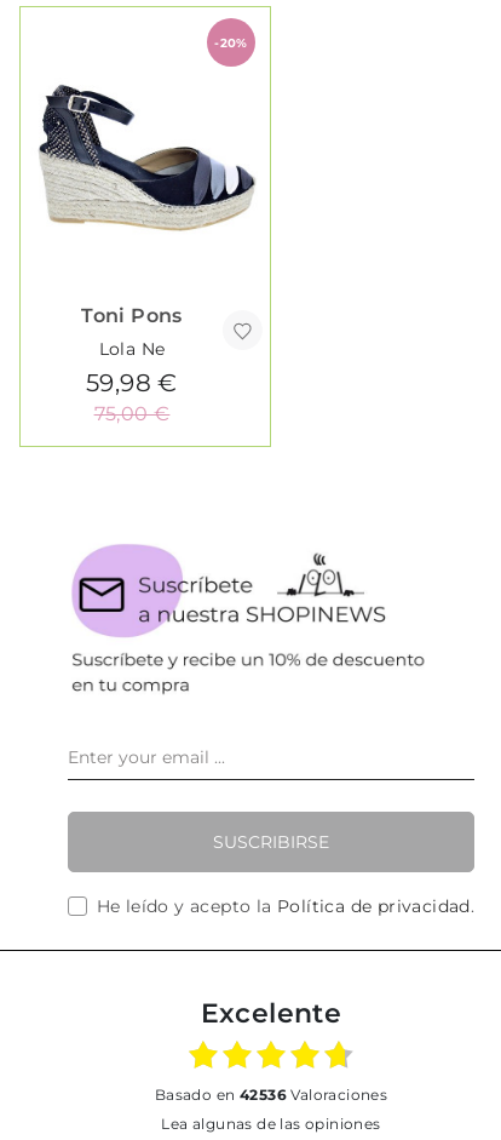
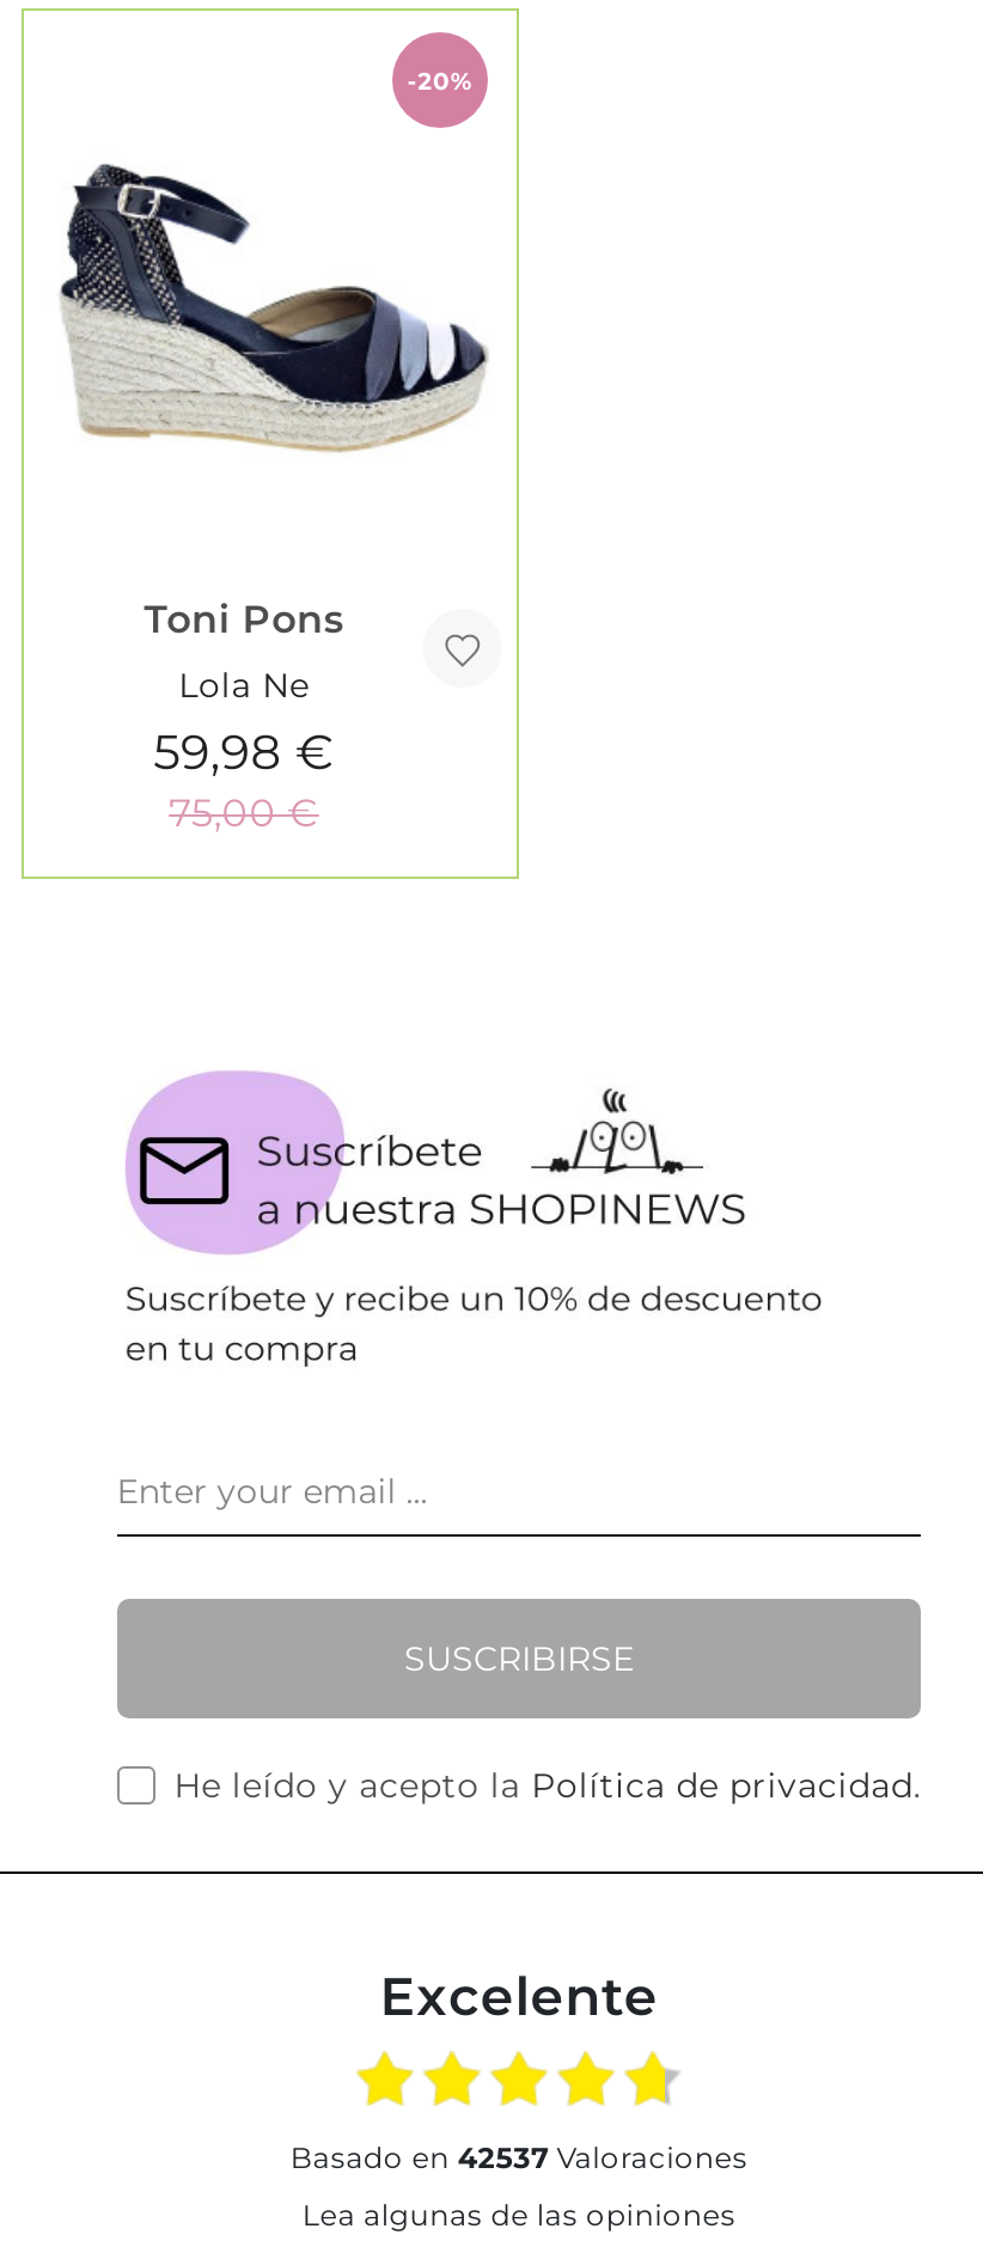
[166,1086,387,1104] basado en 42536 Valoraciones -> [313,2140,748,2176] basado en 42537 Valoraciones

